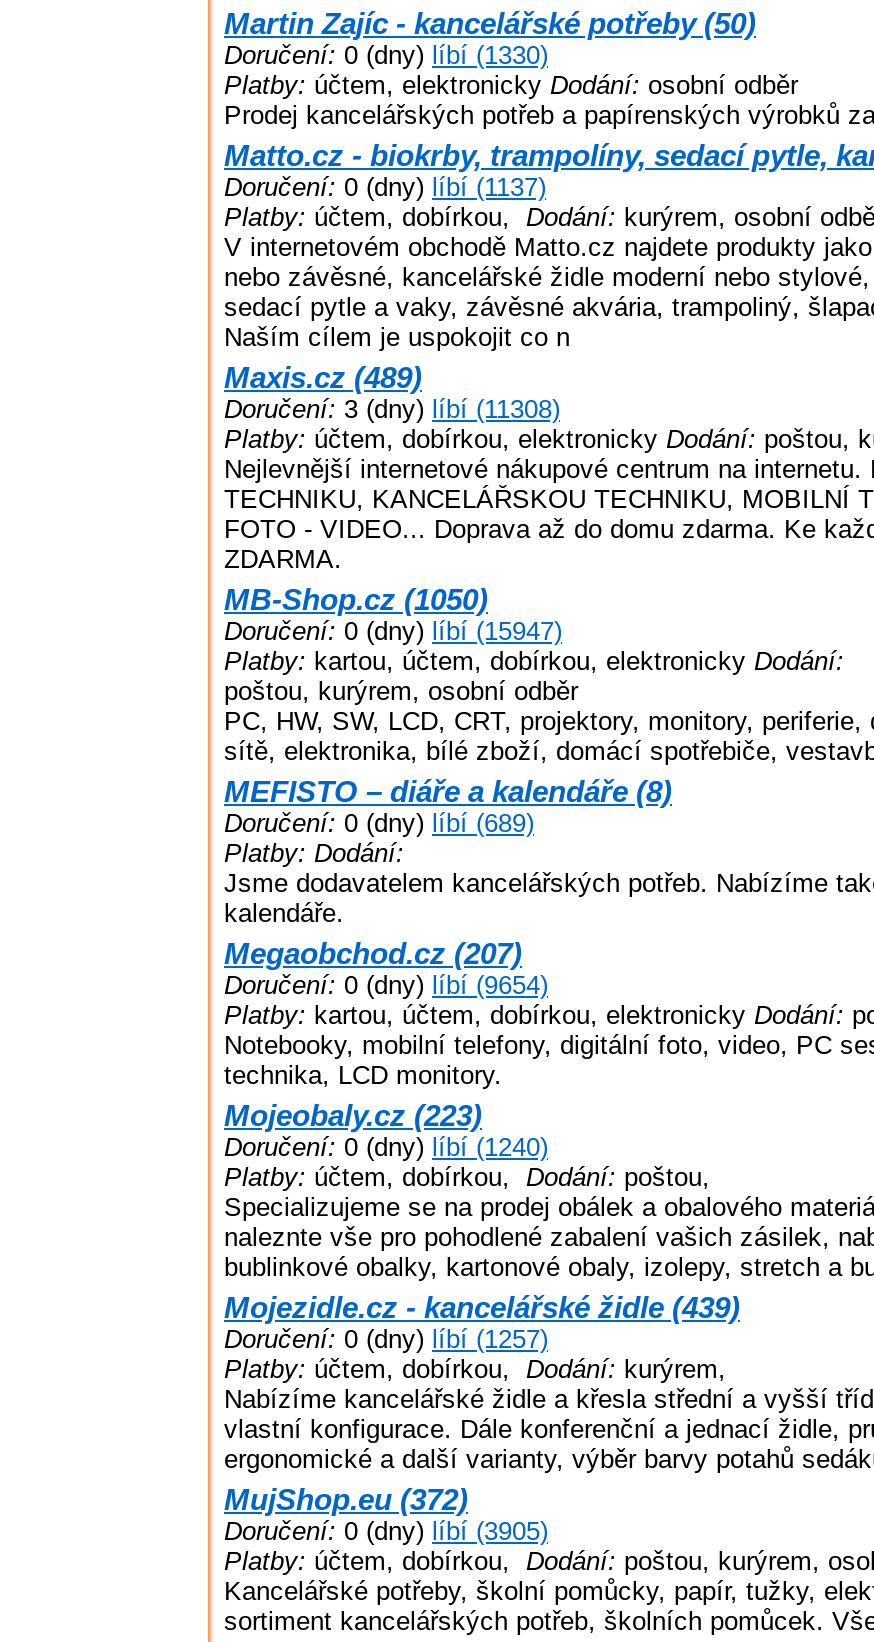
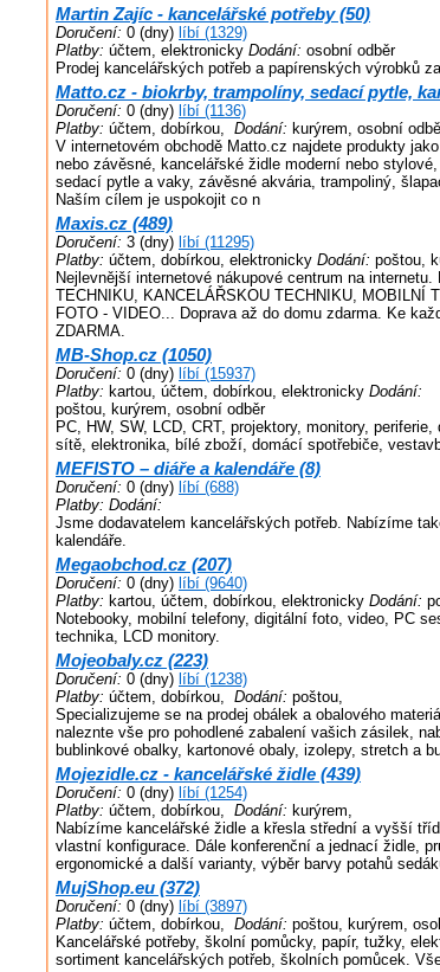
[224,40,548,70] Doručení: 0 (dny) líbí (1330) -> [56,24,247,41] Doručení: 0 (dny) líbí (1329)
[224,172,546,202] Doručení: 0 (dny) líbí (1137) -> [56,102,246,120] Doručení: 0 (dny) líbí (1136)
[224,394,560,424] Doručení: 3 (dny) líbí (11308) -> [56,233,254,251] Doručení: 3 (dny) líbí (11295)
[224,616,562,646] Doručení:0 (dny) líbí (15947) -> [56,365,255,382] Doručení:0 (dny) líbí (15937)
[224,808,534,838] Doručení: 0 (dny) líbí (689) -> [56,478,239,496] Doručení: 0 (dny) líbí (688)
[224,970,548,1000] Doručení: 0 (dny) líbí (9654) -> [56,574,247,592] Doručení: 0 (dny) líbí (9640)
[224,1132,548,1162] Doručení: 0 (dny) líbí (1240) -> [56,670,247,688] Doručení: 0 (dny) líbí (1238)
[224,1324,548,1354] Doručení: 0 (dny) líbí (1257) -> [56,784,247,802] Doručení: 0 (dny) líbí (1254)
[224,1516,548,1546] Doručení: 0 (dny) líbí (3905) -> [56,897,247,915] Doručení: 0 (dny) líbí (3897)

